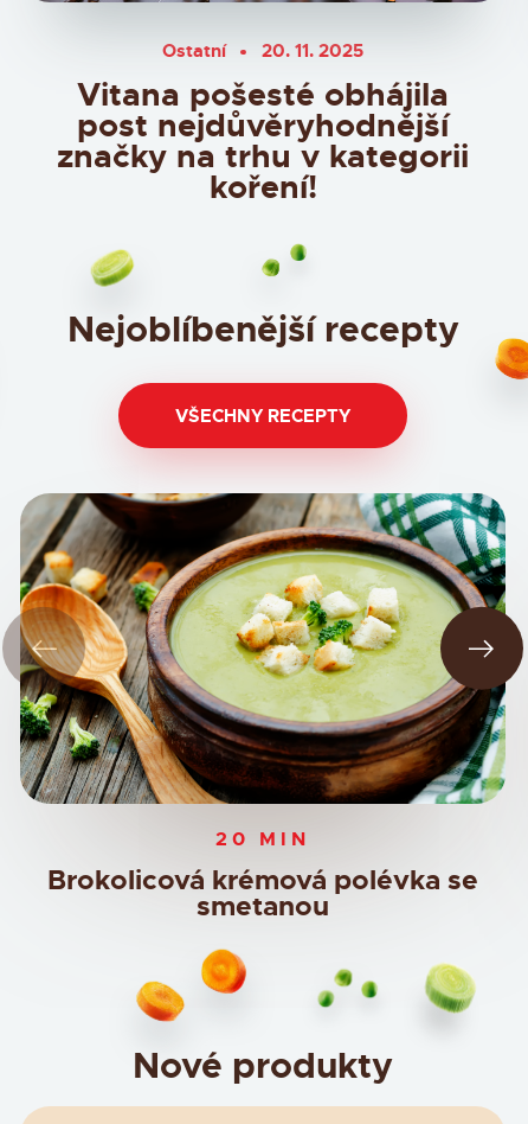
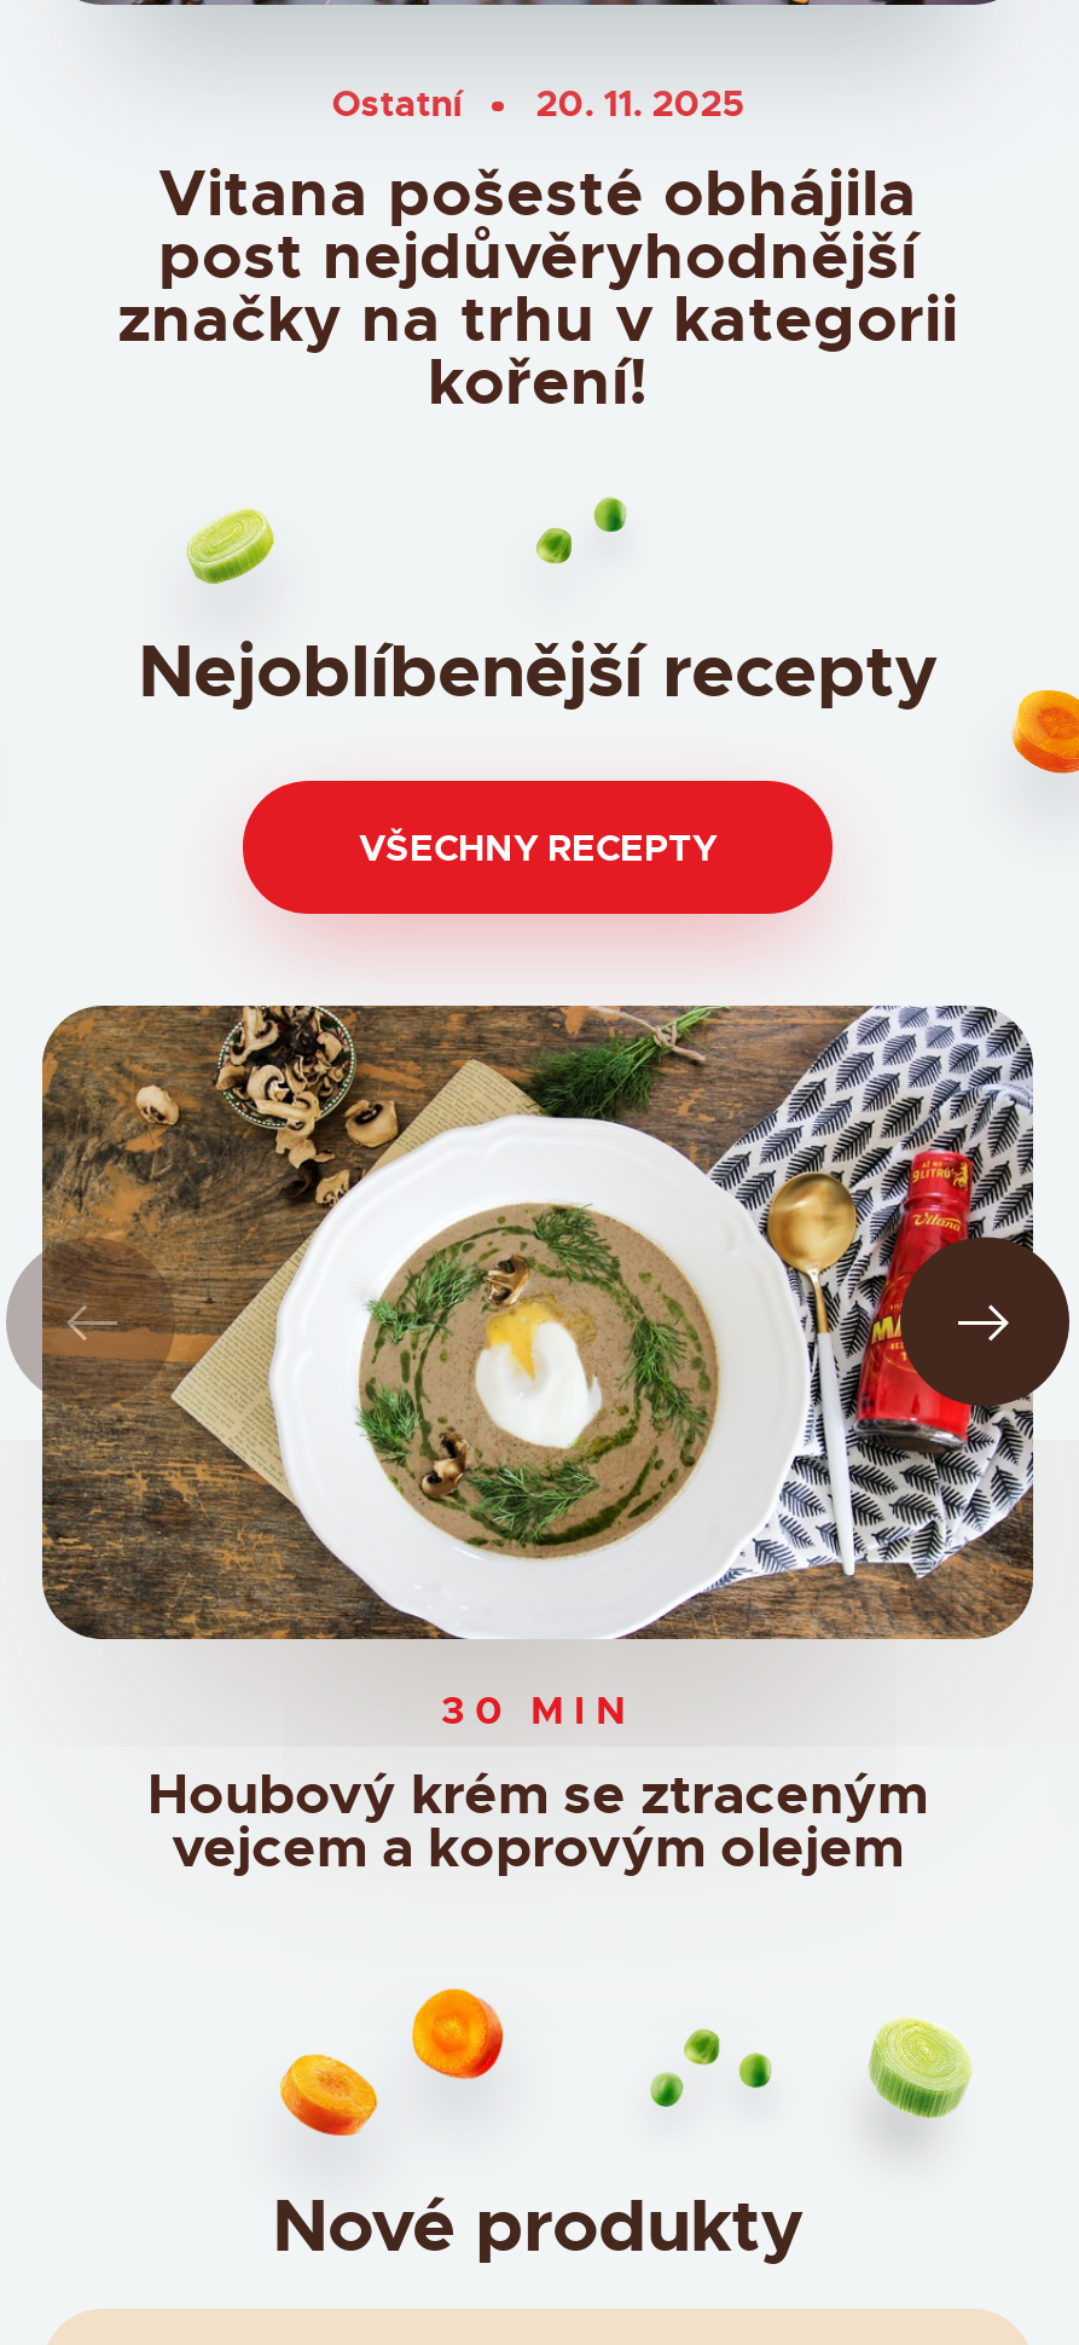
[20,492,506,923] [image] | 20 MIN | Brokolicová krémová polévka se | smetanou -> [40,1003,1036,1882] [image] | 30 MIN | Houbový krém se ztraceným | vejcem a koprovým olejem

